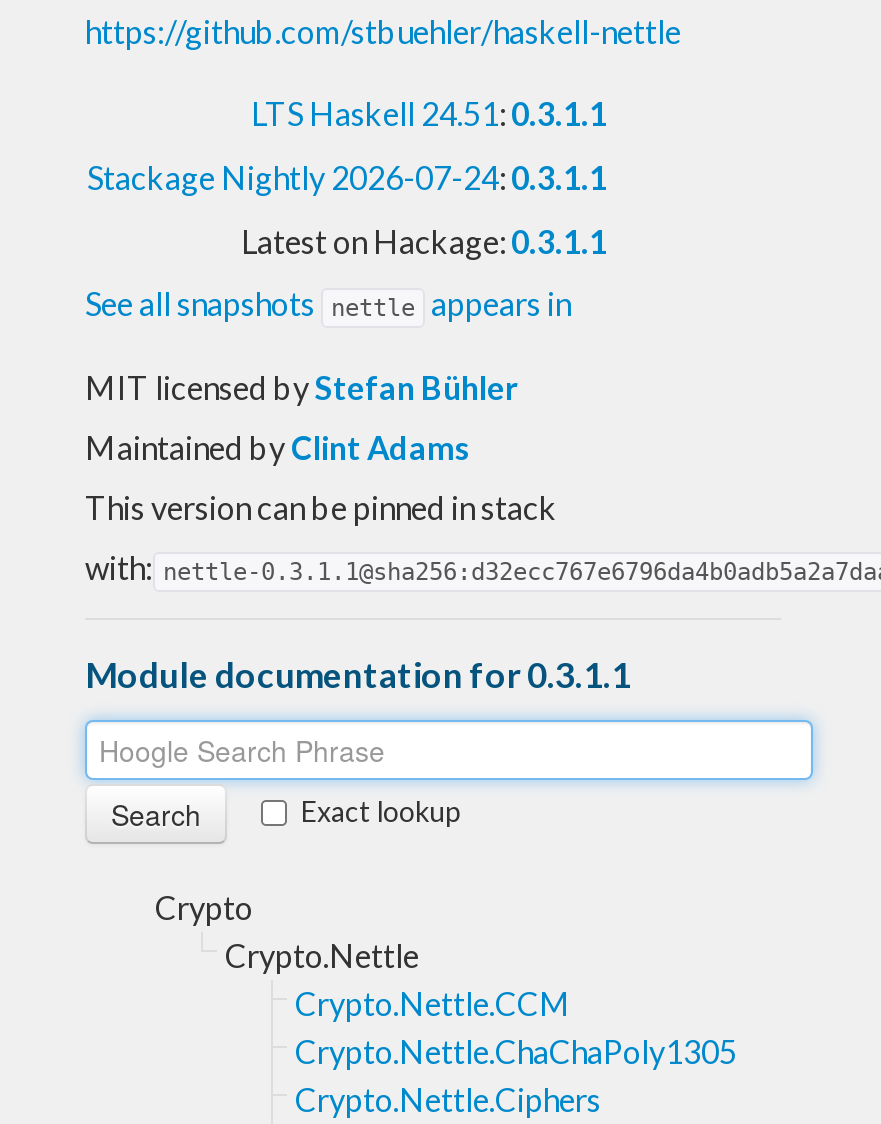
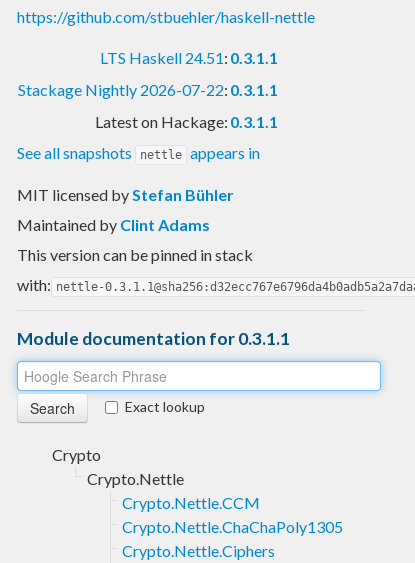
[87,158,607,196] Stackage Nightly 2026-07-24: 0.3.1.1 -> [18,80,278,99] Stackage Nightly 2026-07-22: 0.3.1.1

